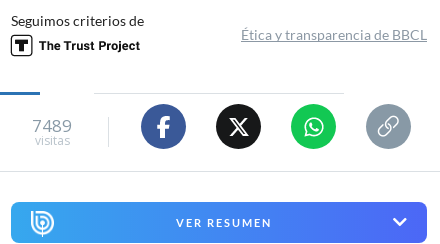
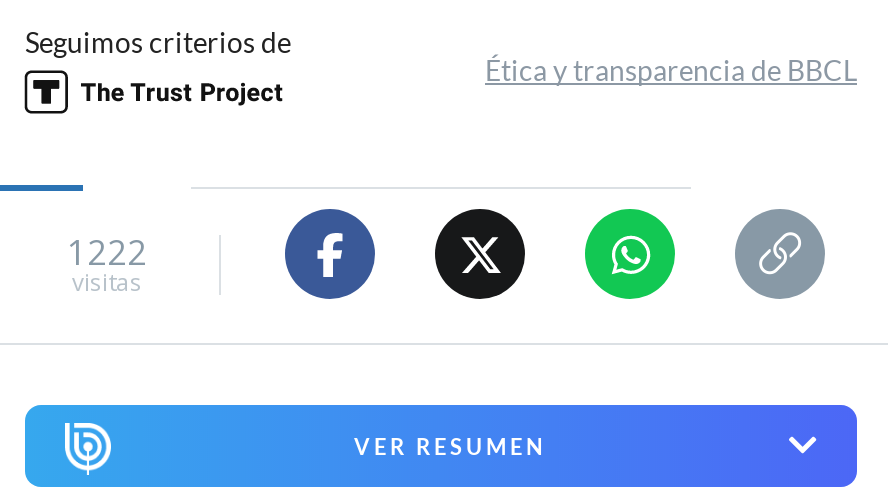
[32,114,72,137] 7489 -> [67,228,147,274] 1222

